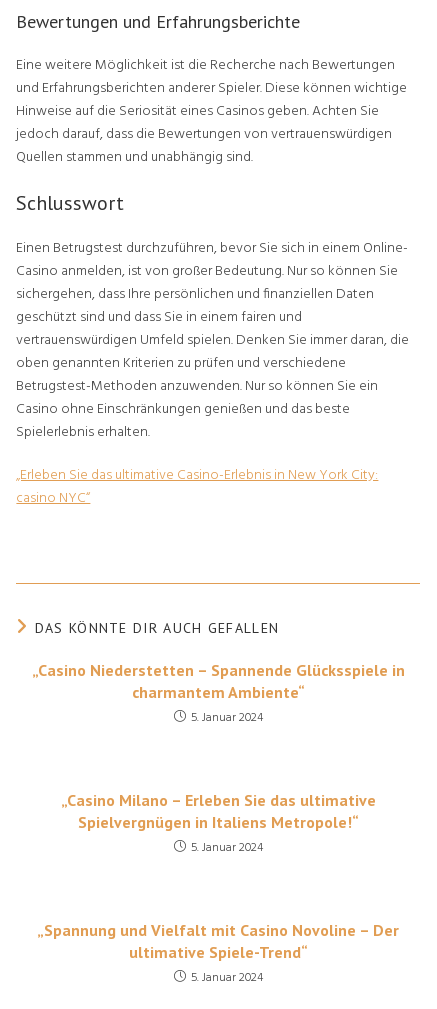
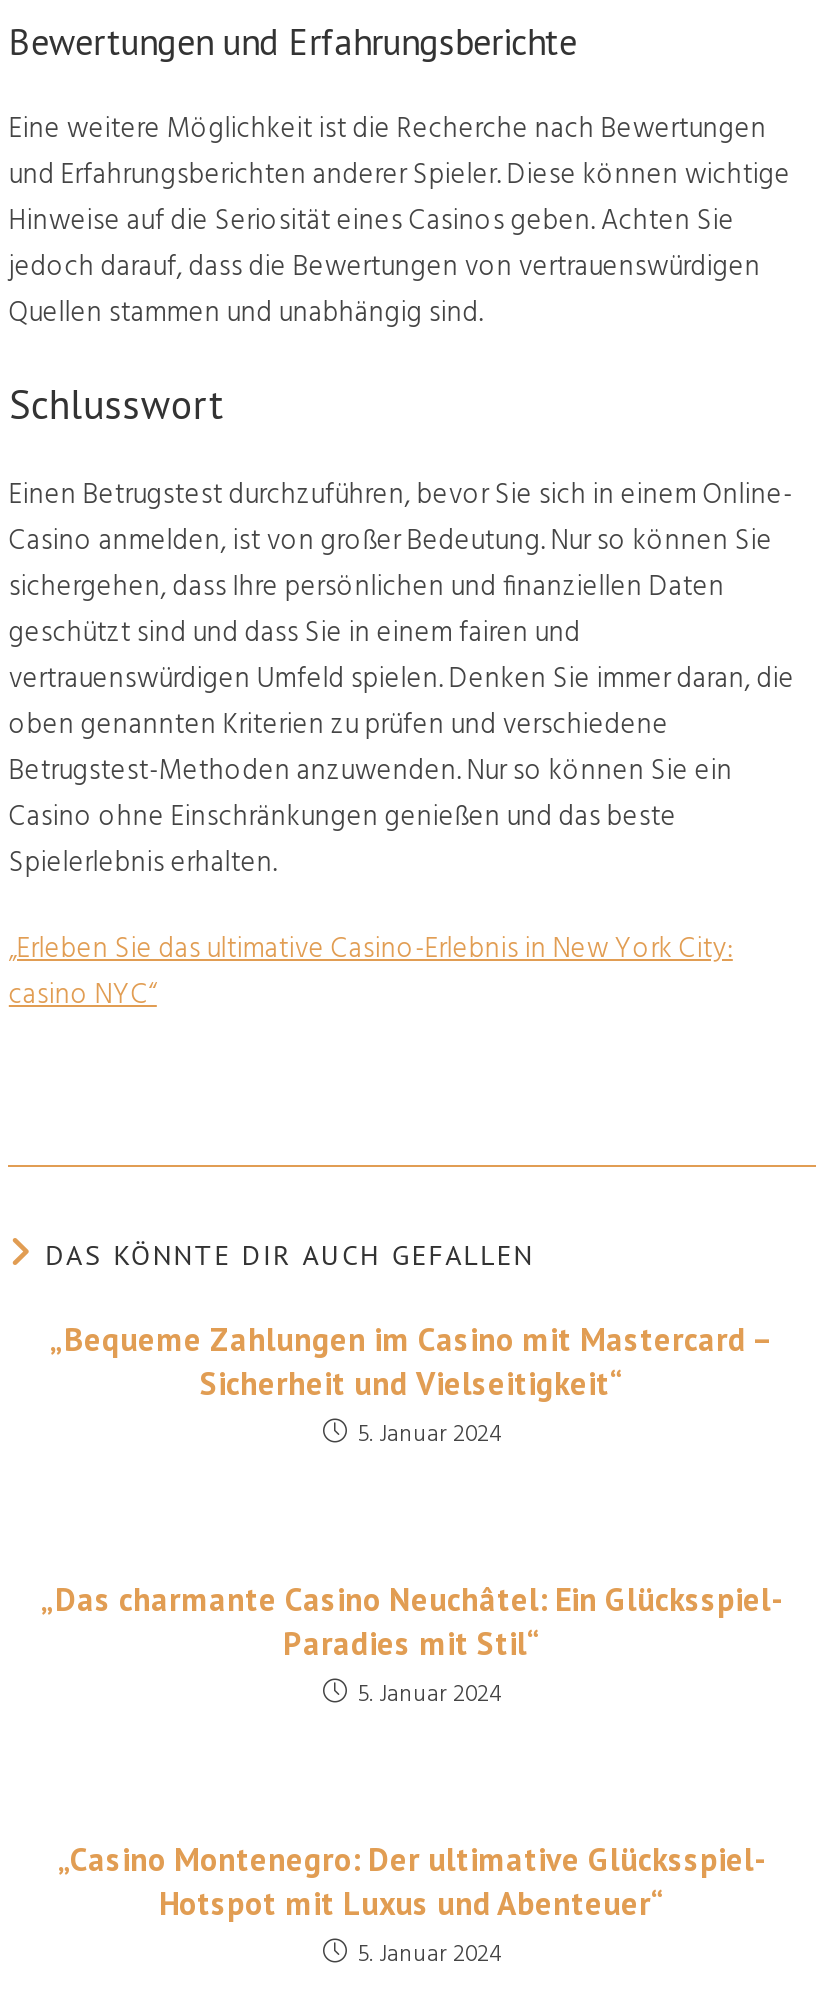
[31,660,404,702] „Casino Niederstetten – Spannende Glücksspiele in | charmantem Ambiente“ -> [50,1318,774,1402] „Bequeme Zahlungen im Casino mit Mastercard – | Sicherheit und Vielseitigkeit“
[60,790,375,832] „Casino Milano – Erleben Sie das ultimative | Spielvergnügen in Italiens Metropole!“ -> [41,1578,783,1662] „Das charmante Casino Neuchâtel: Ein Glücksspiel- | Paradies mit Stil“
[37,920,399,962] „Spannung und Vielfalt mit Casino Novoline – Der | ultimative Spiele-Trend“ -> [58,1838,766,1922] „Casino Montenegro: Der ultimative Glücksspiel- | Hotspot mit Luxus und Abenteuer“

